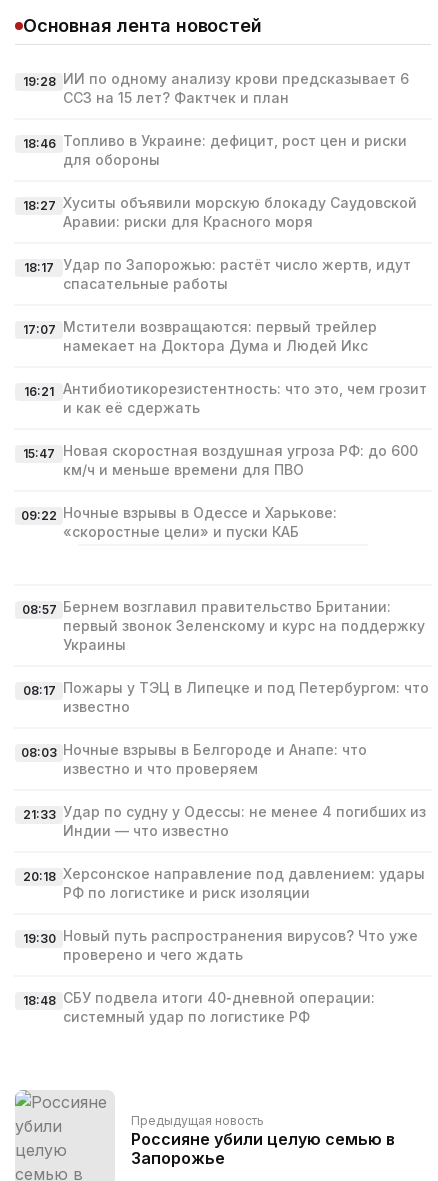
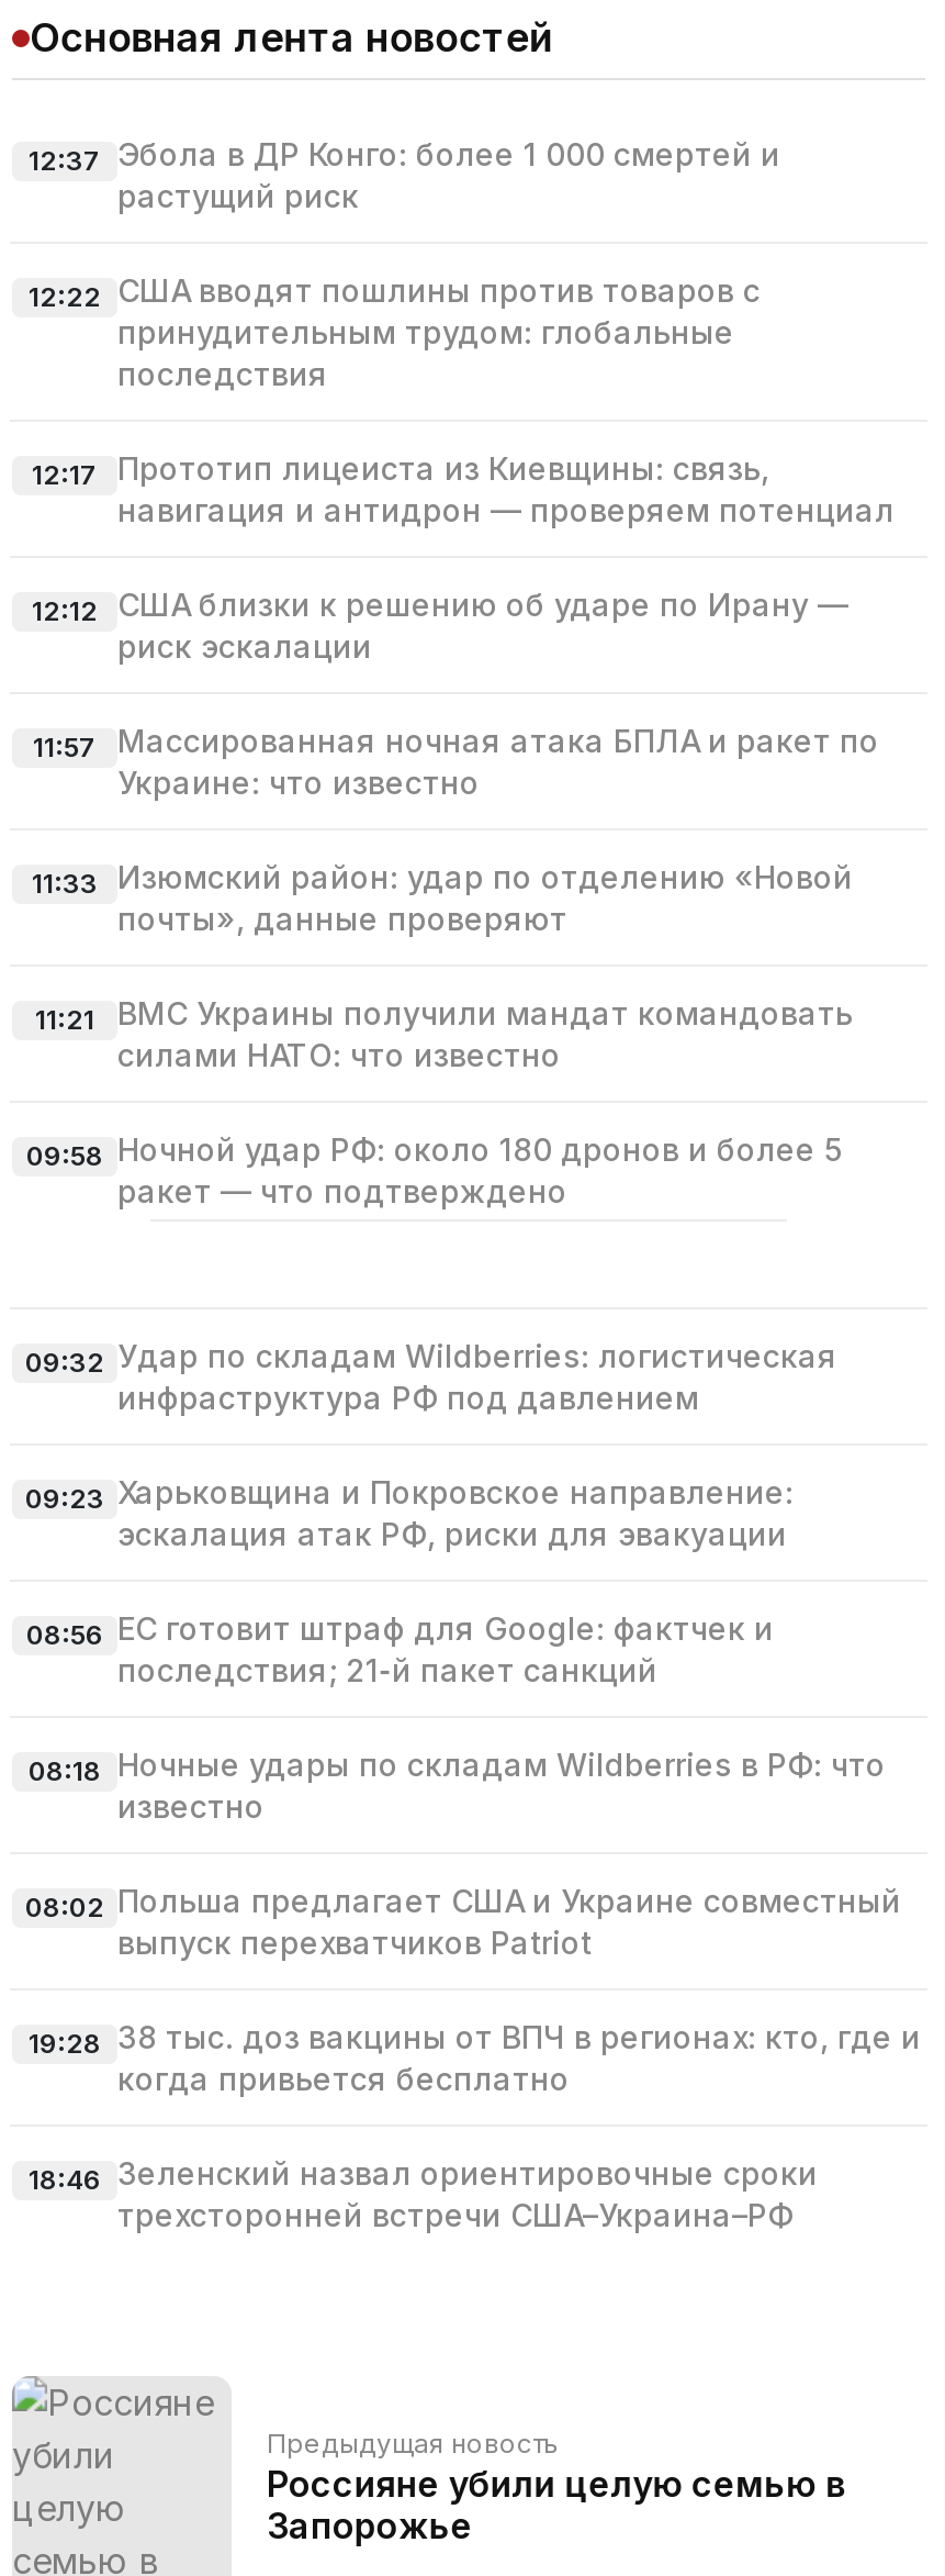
[21,70,427,540] 19:28 ИИ по одному анализу крови предсказывает 6 | ССЗ на 15 лет? Фактчек и план | 18:46 Топливо в Украине: дефицит, рост цен и риски | для обороны | 18:27 Хуситы объявили морскую блокаду Саудовской | Аравии: риски для Красного моря | 18:17 Удар по Запорожью: растёт число жертв, идут | спасательные работы | 17:07 Мстители возвращаются: первый трейлер | намекает на Доктора Дума и Людей Икс | 16:21 Антибиотикорезистентность: что это, чем грозит | и как её сдержать | 15:47 Новая скоростная воздушная угроза РФ: до 600 | км/ч и меньше времени для ПВО | 09:22 Ночные взрывы в Одессе и Харькове: | «скоростные цели» и пуски КАБ -> [26,135,895,1209] 12:37 Эбола в ДР Конго: более 1 000 смертей и | растущий риск | 12:22 США вводят пошлины против товаров с | принудительным трудом: глобальные | последствия | 12:17 Прототип лицеиста из Киевщины: связь, | навигация и антидрон — проверяем потенциал | 12:12 США близки к решению об ударе по Ирану — | риск эскалации | 11:57 | Массированная ночная атака БПЛА и ракет по | Украине: что известно | 11:33 Изюмский район: удар по отделению «Новой | почты», данные проверяют | 11:21 | ВМС Украины получили мандат командовать | силами НАТО: что известно | 09:58 Ночной удар РФ: около 180 дронов и более 5 | ракет — что подтверждено
[21,598,429,698] 08:57 Бернем возглавил правительство Британии: | первый звонок Зеленскому и курс на поддержку | Украины | 08:17 Пожары у ТЭЦ в Липецке и под Петербургом: что -> [25,1337,886,1787] 09:32 Удар по складам Wildberries: логистическая | инфраструктура РФ под давлением | 09:23 Харьковщина и Покровское направление: | эскалация атак РФ, риски для эвакуации | 08:56 ЕС готовит штраф для Google: фактчек и | последствия; 21‑й пакет санкций | 08:18 Ночные удары по складам Wildberries в РФ: что
moved [63,698,130,715] -> [117,1787,265,1825]: известно
[21,741,426,1025] 08:03 Ночные взрывы в Белгороде и Анапе: что | известно и что проверяем | 21:33 Удар по судну у Одессы: не менее 4 погибших из | Индии — что известно | 20:18 Херсонское направление под давлением: удары | РФ по логистике и риск изоляции | 19:30 Новый путь распространения вирусов? Что уже | проверено и чего ждать | 18:48 СБУ подвела итоги 40‑дневной операции: | системный удар по логистике РФ -> [25,1882,921,2233] 08:02 Польша предлагает США и Украине совместный | выпуск перехватчиков Patriot | 19:28 38 тыс. доз вакцины от ВПЧ в регионах: кто, где и | когда привьется бесплатно | 18:46 Зеленский назвал ориентировочные сроки | трехсторонней встречи США–Украина–РФ

